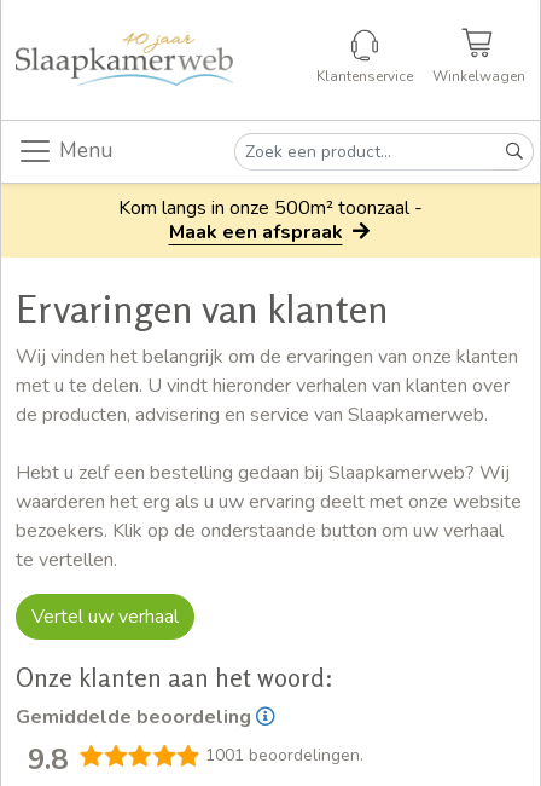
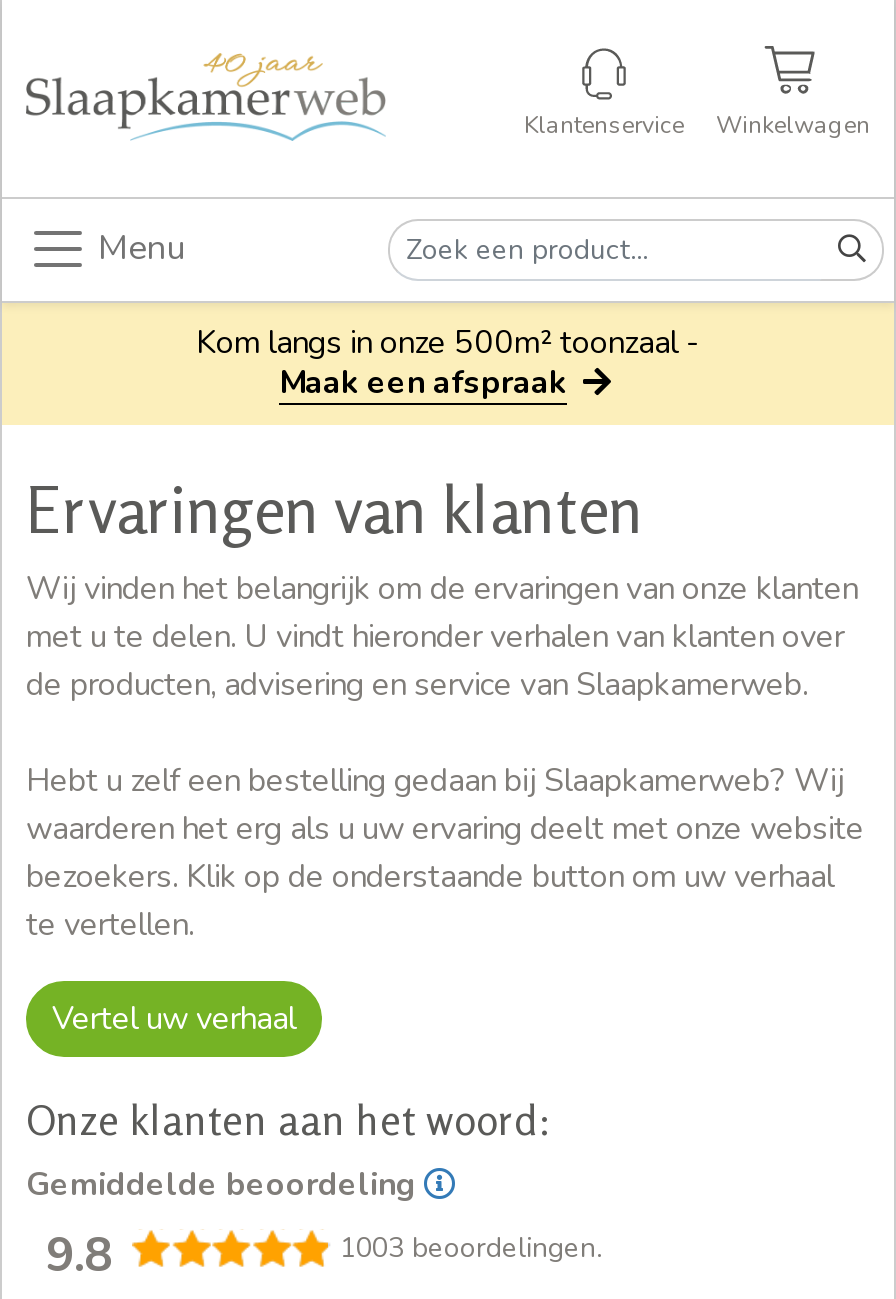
[205,744,363,767] 1001 beoordelingen. -> [340,1229,602,1267] 1003 beoordelingen.

